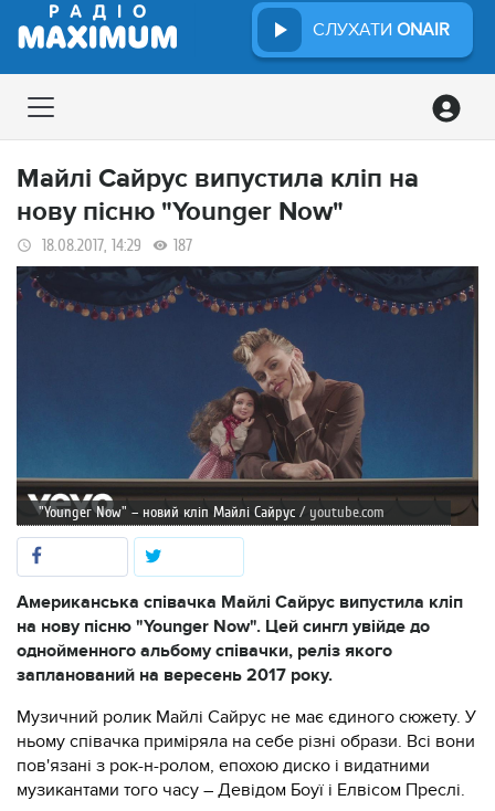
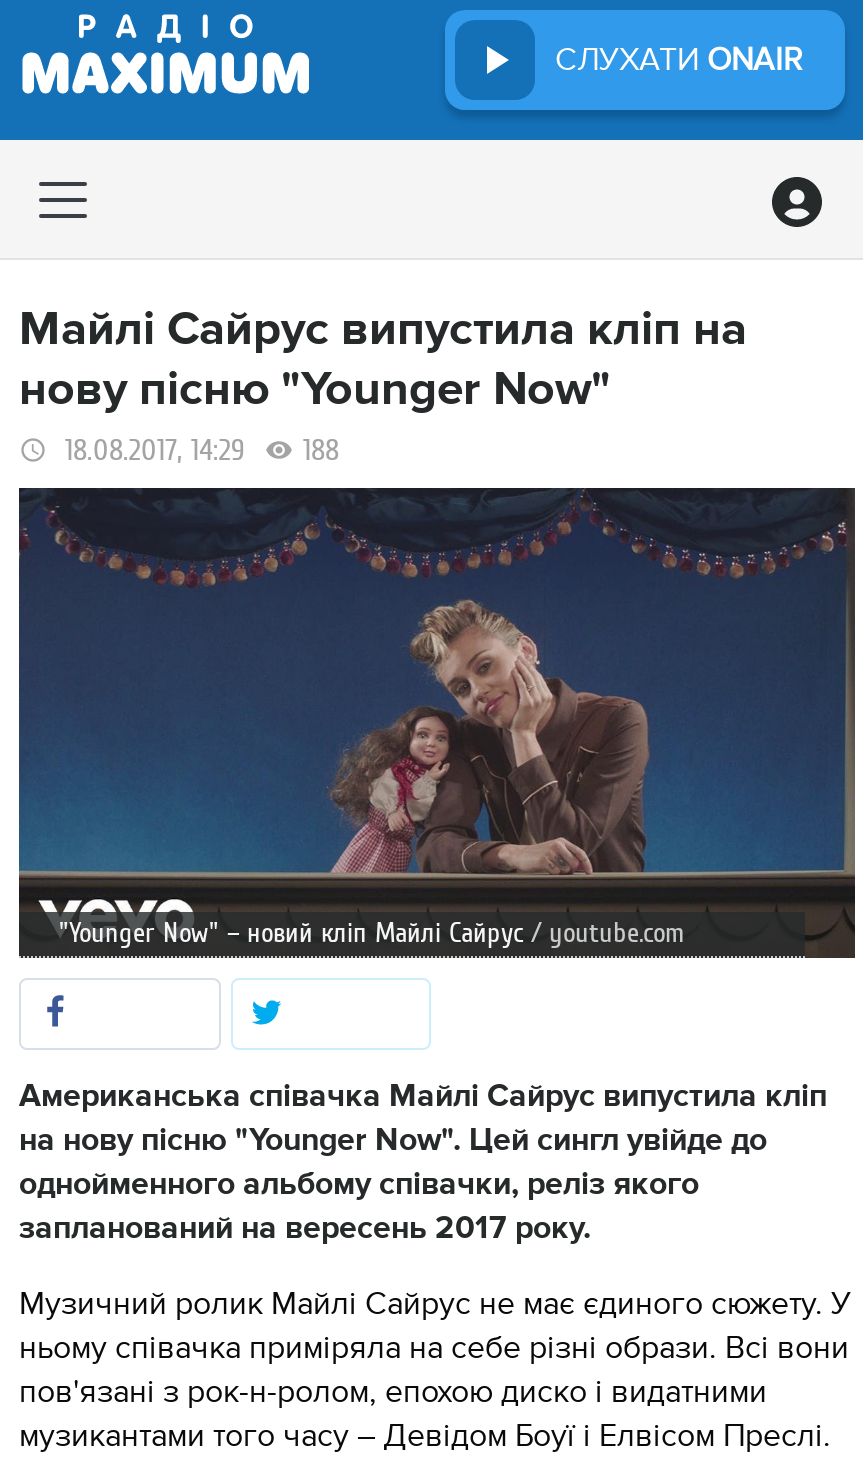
[42,236,192,255] 18.08.2017, 14:29 187 -> [65,434,339,468] 18.08.2017, 14:29 188

